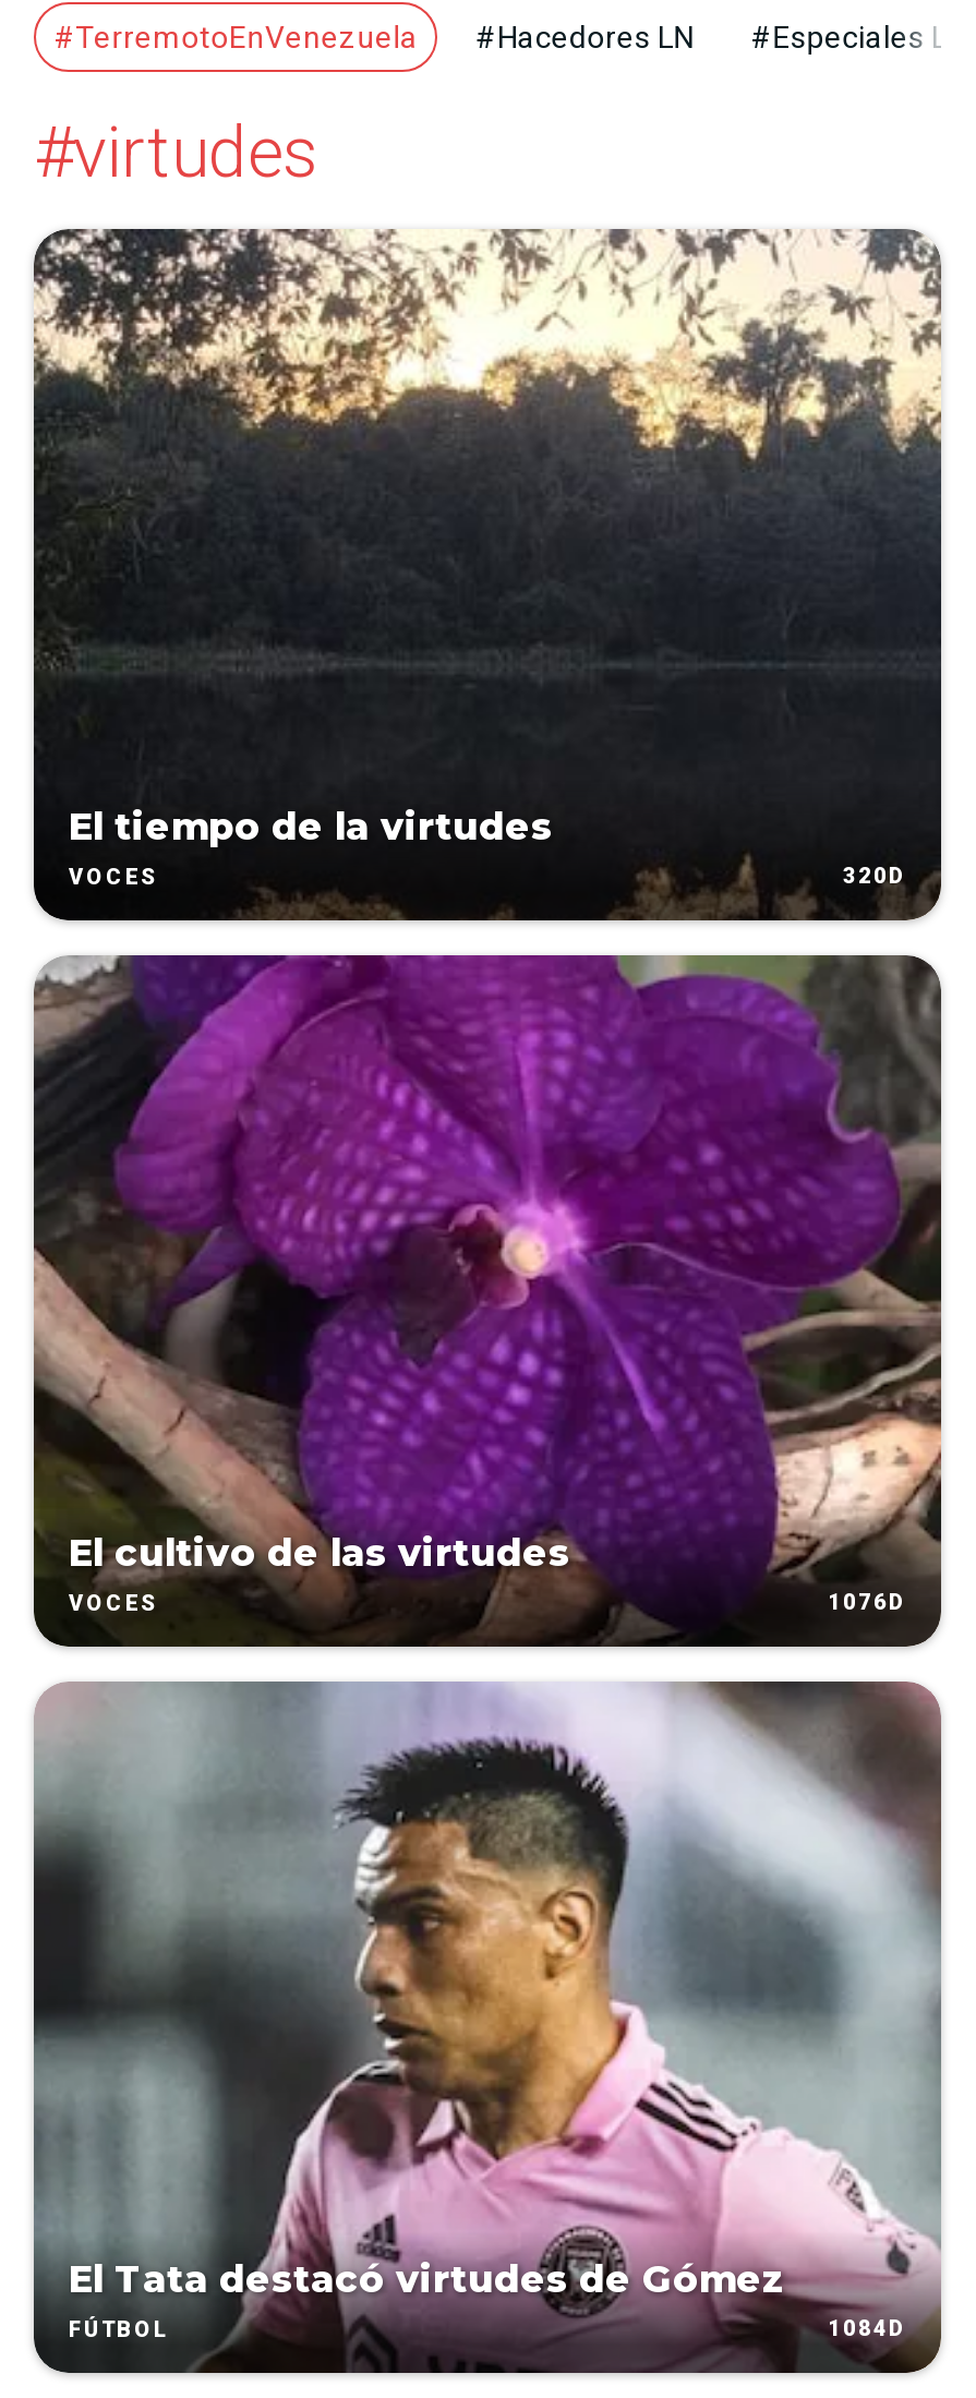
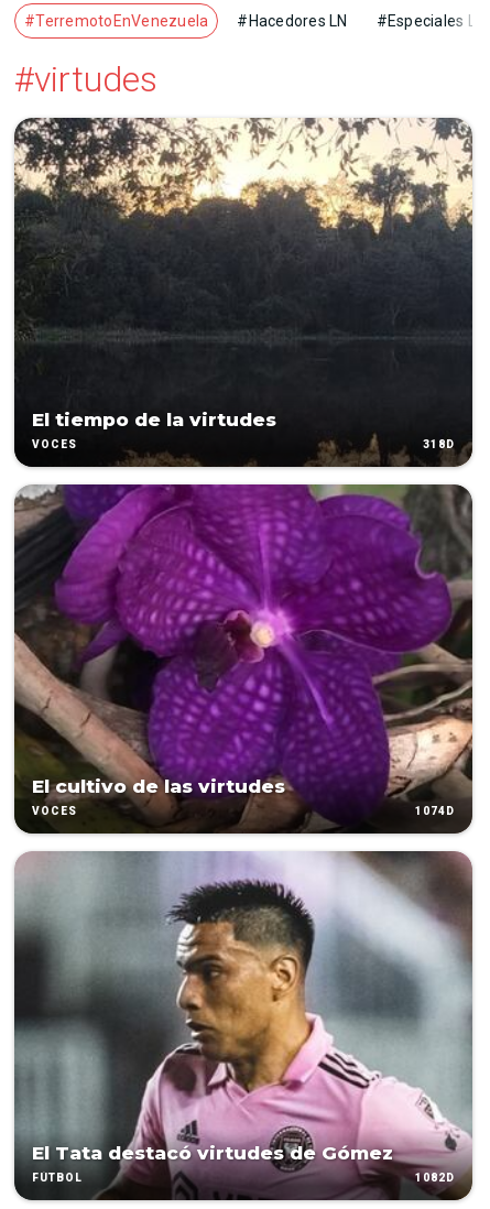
[843,864,906,888] 320D -> [423,438,455,450] 318D
[828,1590,906,1614] 1076D -> [415,805,455,817] 1074D
[828,2317,906,2341] 1084D -> [415,1172,455,1184] 1082D

